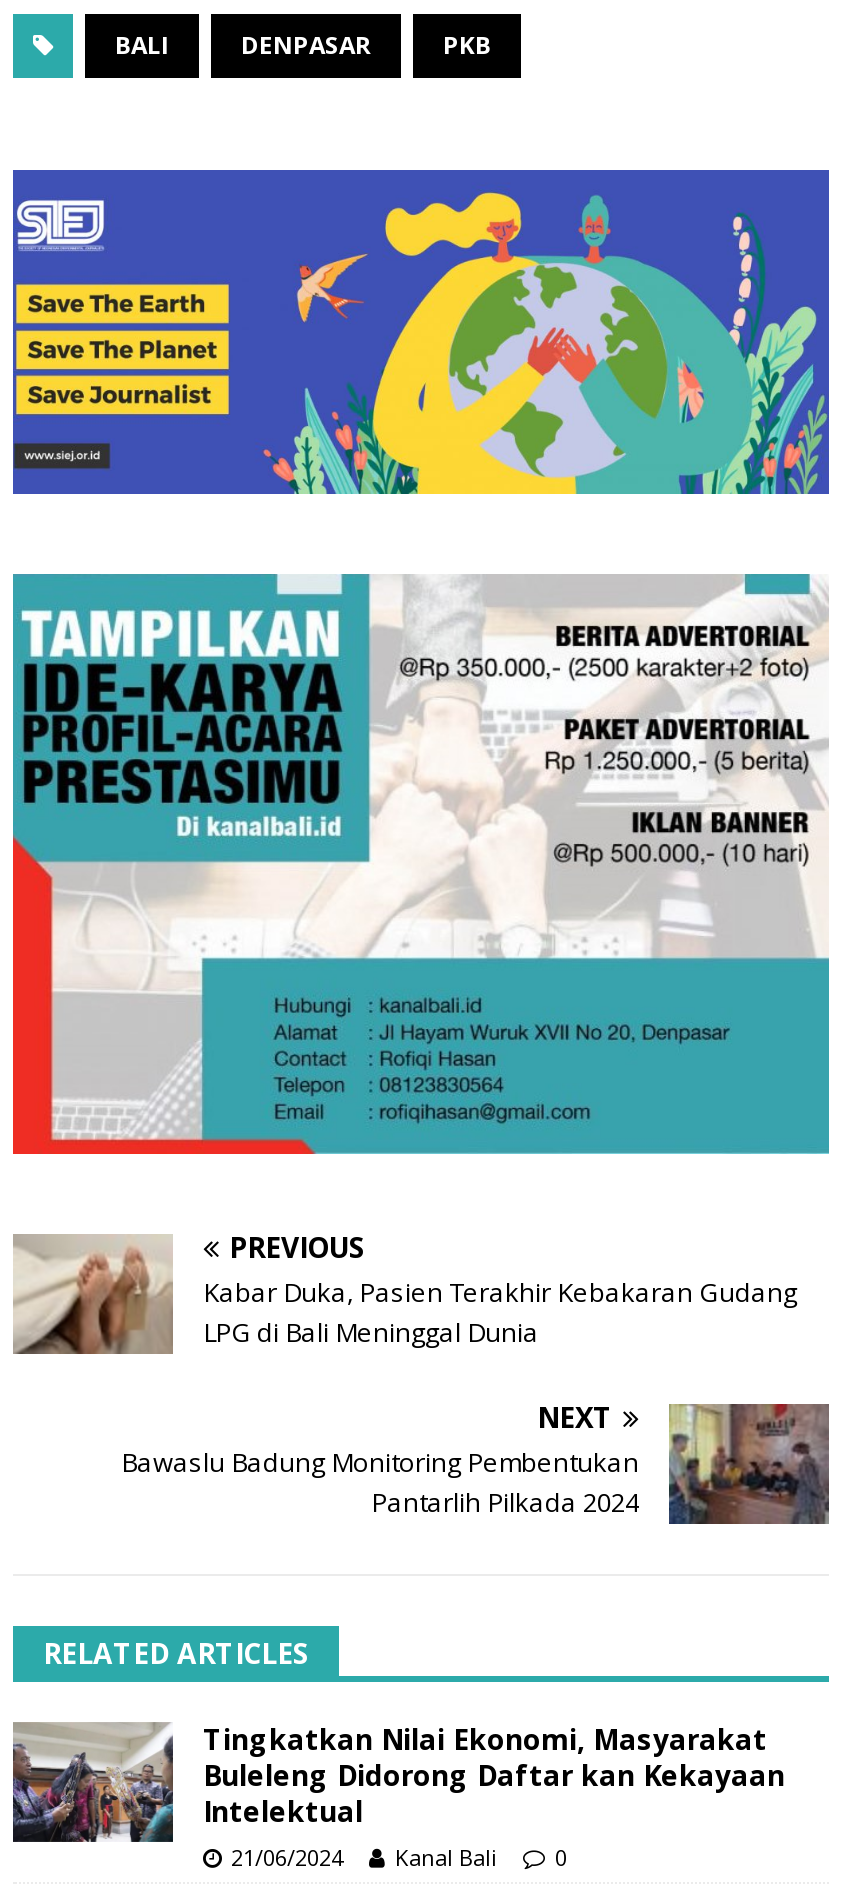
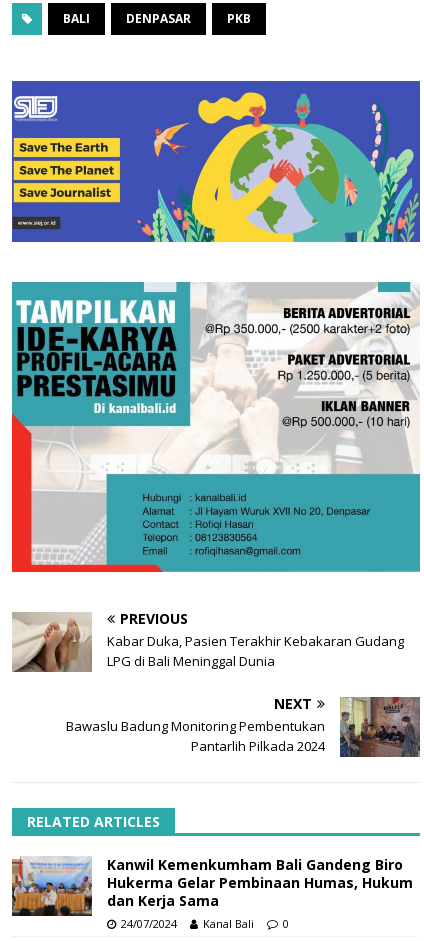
[13,1719,785,1871] [image] | Tingkatkan Nilai Ekonomi, Masyarakat | Buleleng Didorong Daftar kan Kekayaan | Intelektual | 21/06/2024 -> [12,855,413,931] [image] | Kanwil Kemenkumham Bali Gandeng Biro | Hukerma Gelar Pembinaan Humas, Hukum | dan Kerja Sama | 24/07/2024

